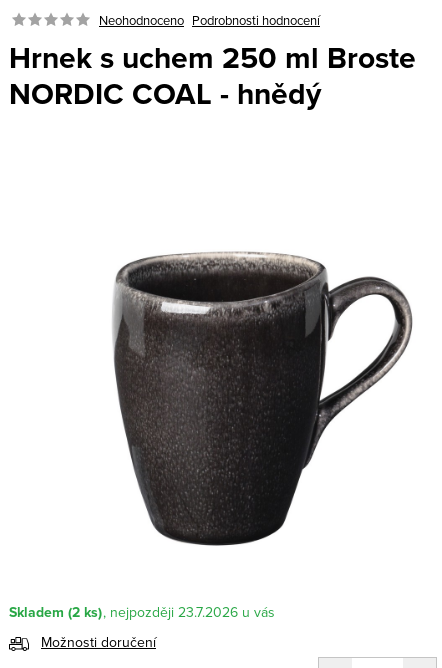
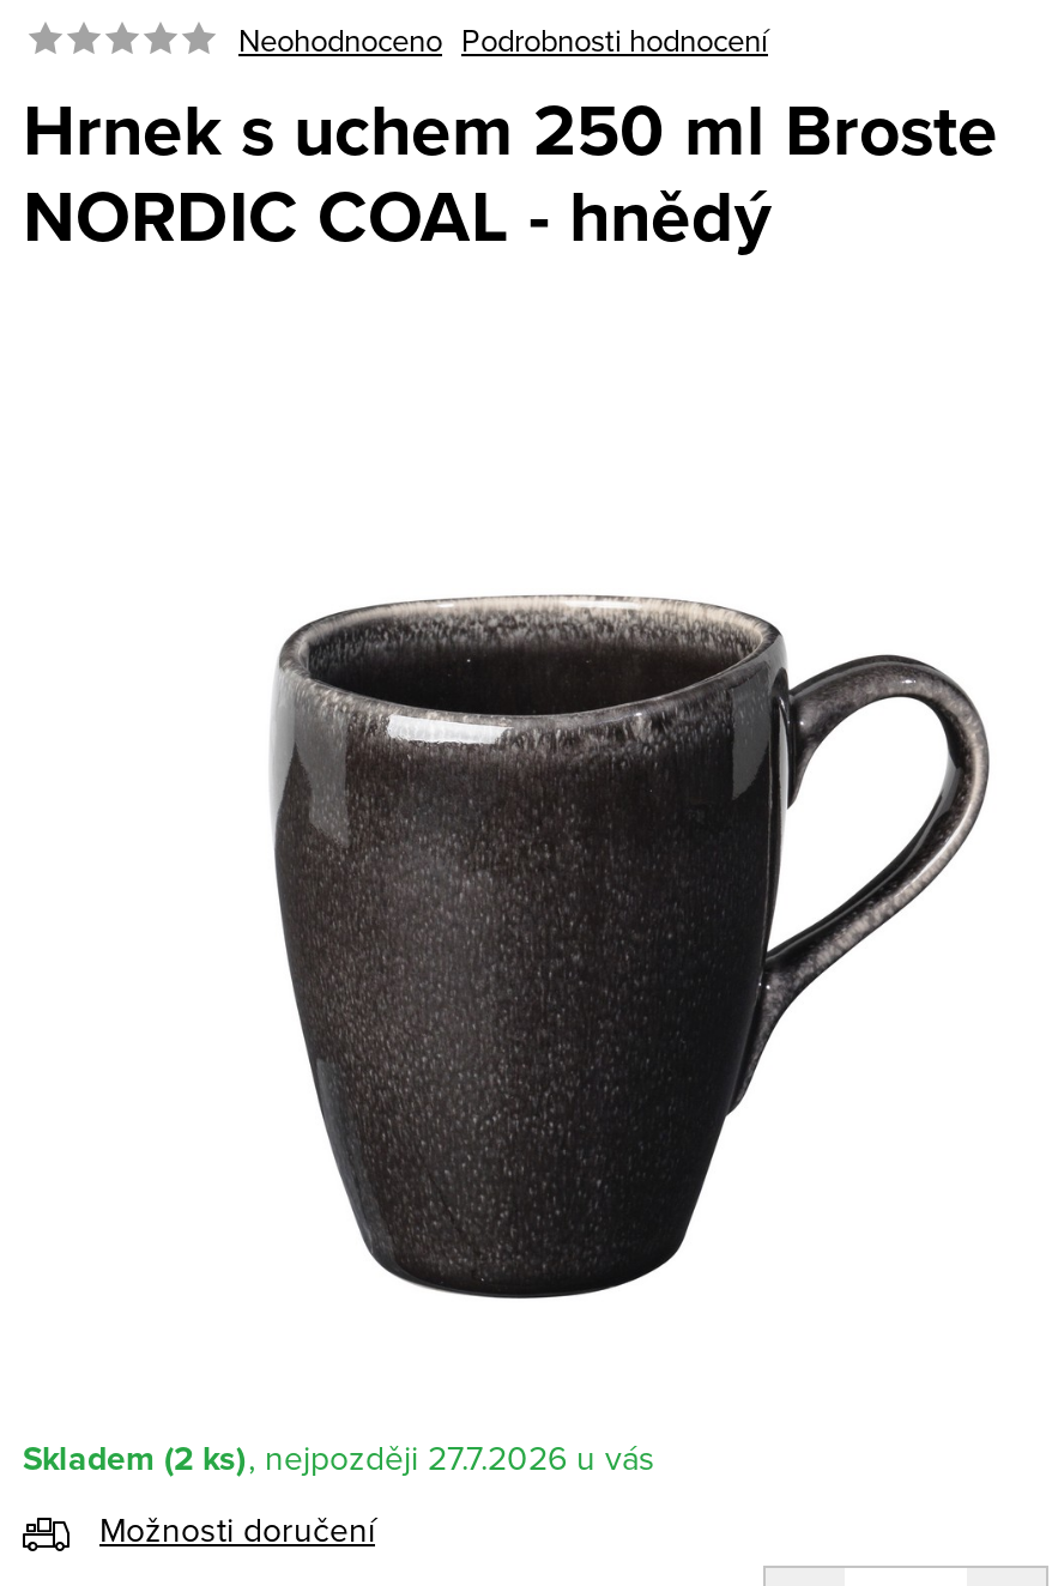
[174,602,242,622] 23.7.2026 -> [418,1434,576,1482] 27.7.2026

